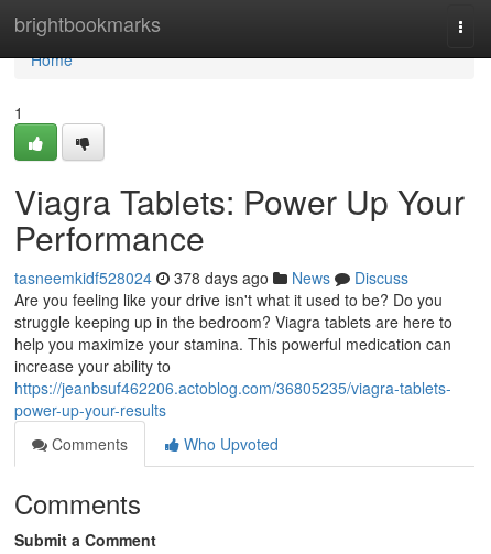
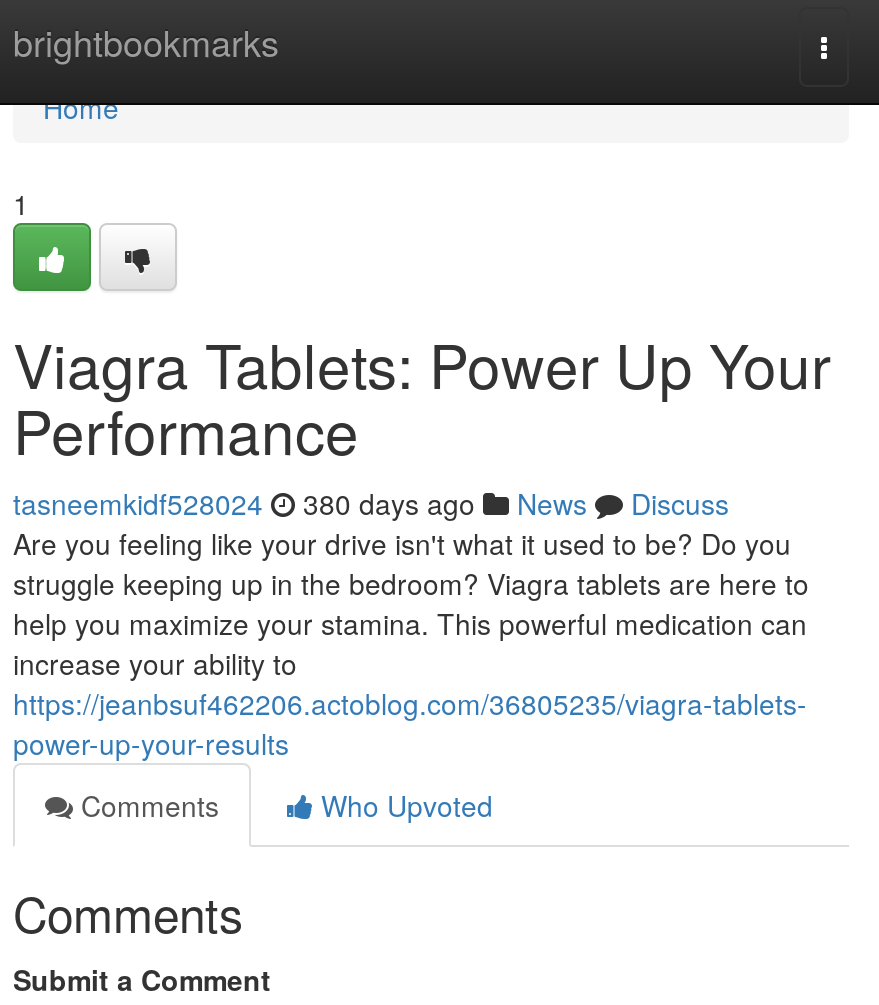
[14,267,408,289] tasneemkidf528024 378 days ago News Discuss -> [13,483,729,523] tasneemkidf528024 380 days ago News Discuss

